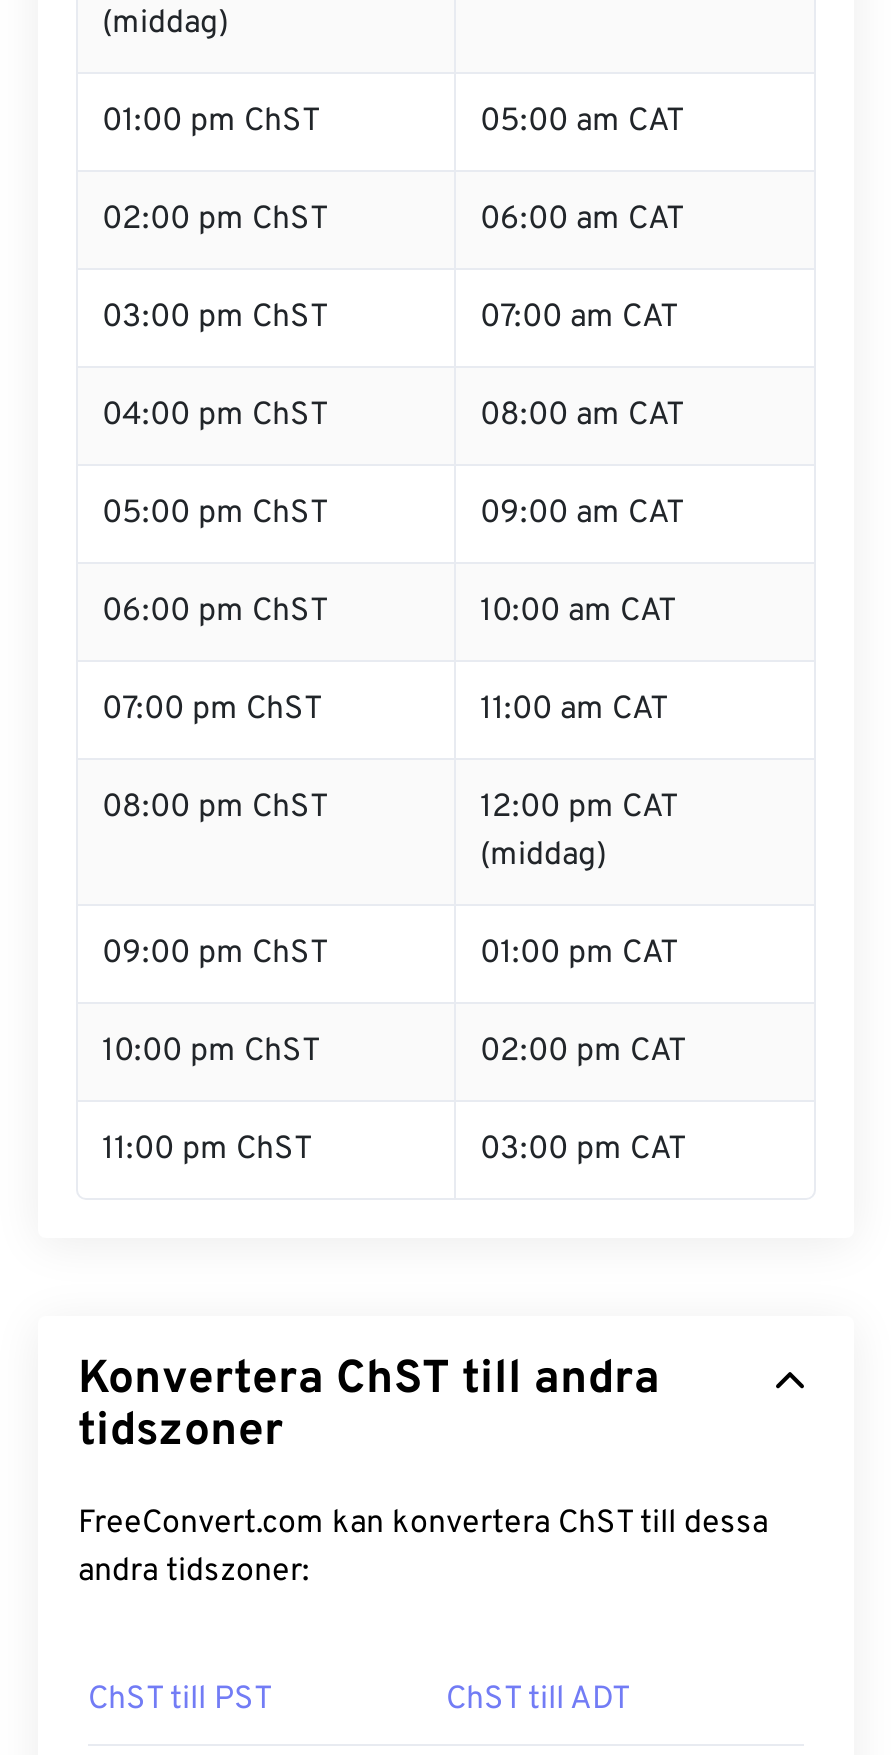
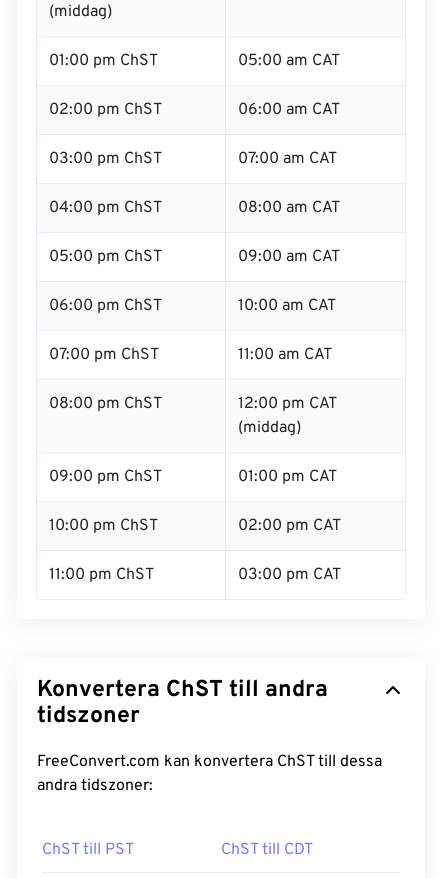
[446,1680,630,1720] ChST till ADT -> [221,840,313,860] ChST till CDT

